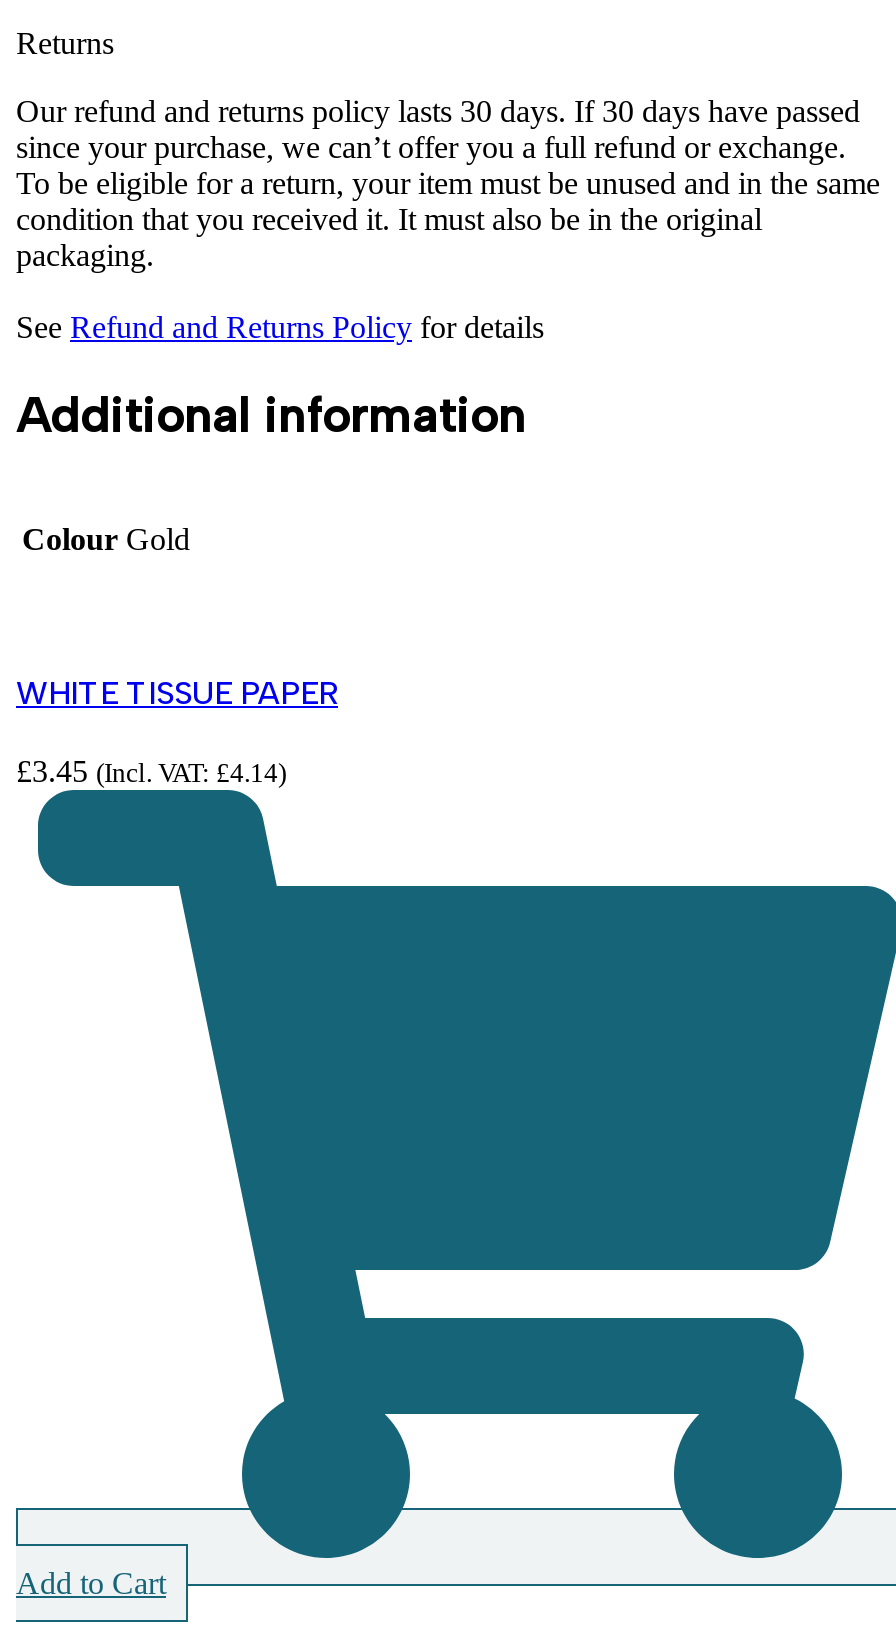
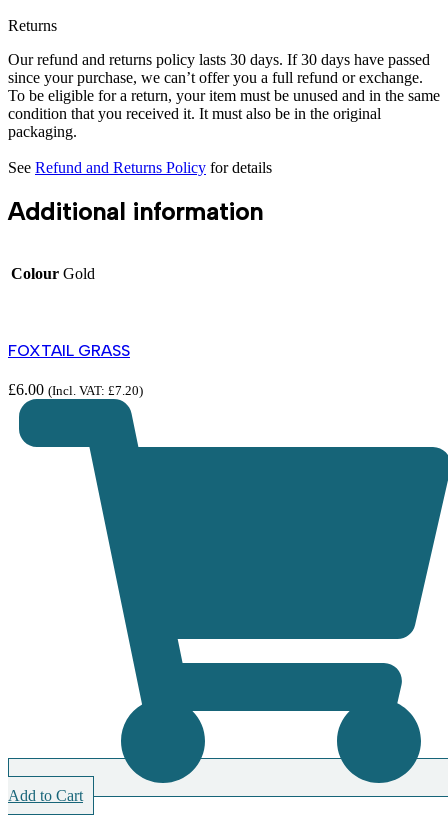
[16,674,338,712] WHITE TISSUE PAPER -> [8,341,130,360] FOXTAIL GRASS
[16,754,286,788] £3.45 (Incl. VAT: £4.14) -> [8,381,143,398] £6.00 (Incl. VAT: £7.20)

